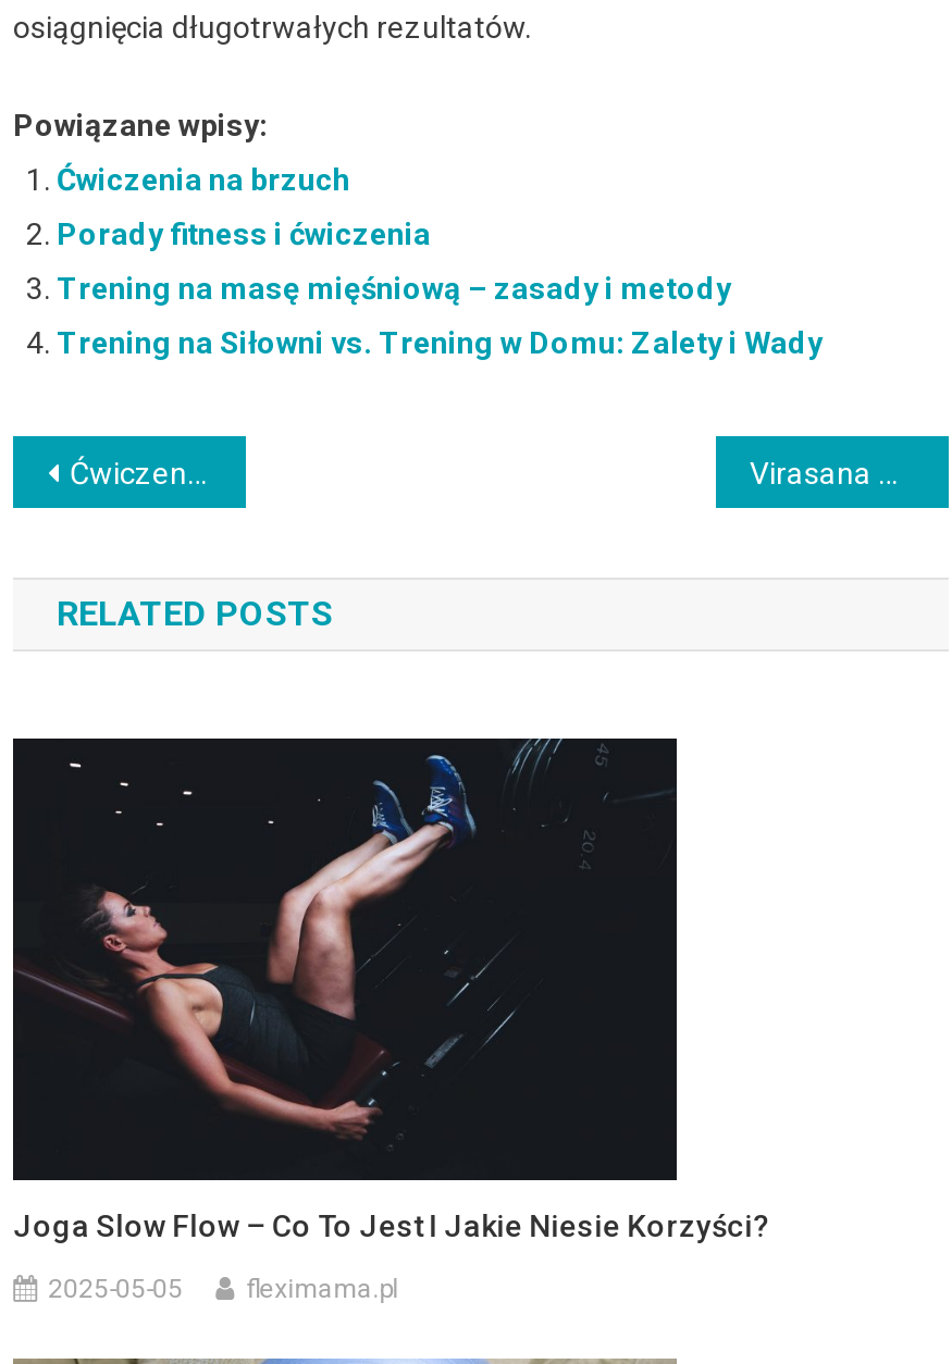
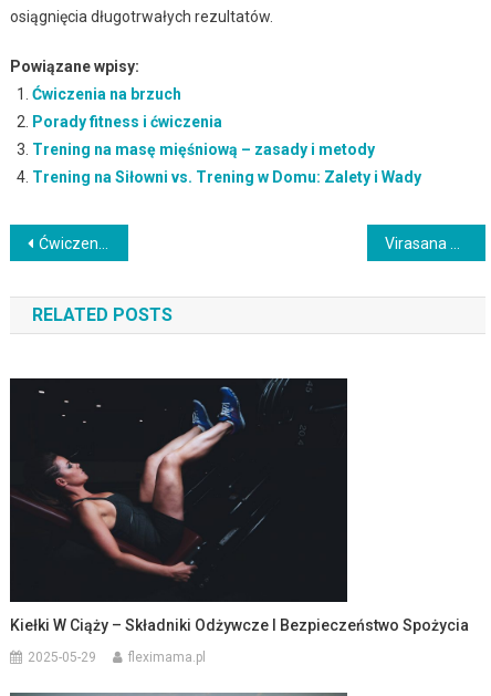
[13,1208,771,1243] Joga Slow Flow – Co To Jest I Jakie Niesie Korzyści? -> [10,617,469,634] Kiełki W Ciąży – Składniki Odżywcze I Bezpieczeństwo Spożycia
[48,1273,183,1304] 2025-05-05 -> [28,650,96,665] 2025-05-29

